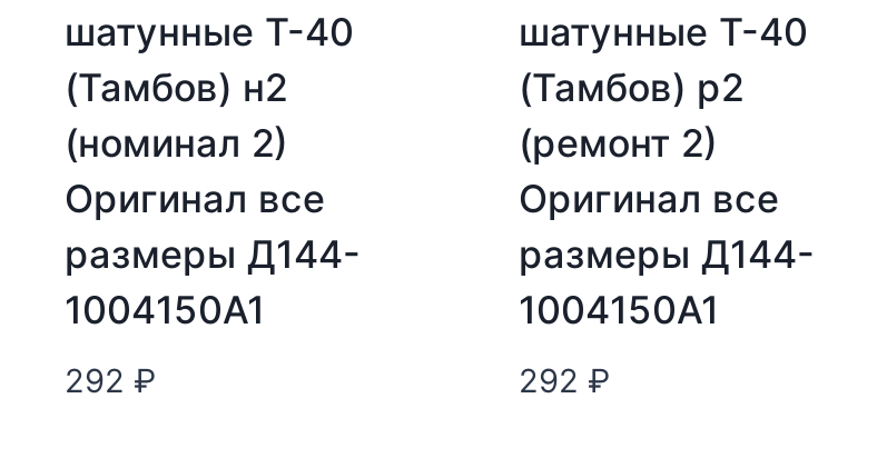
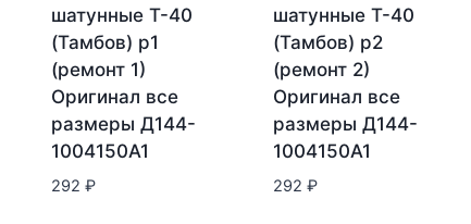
[65,65,287,165] (Тамбов) н2 | (номинал 2) -> [51,32,158,81] (Тамбов) р1 | (ремонт 1)

